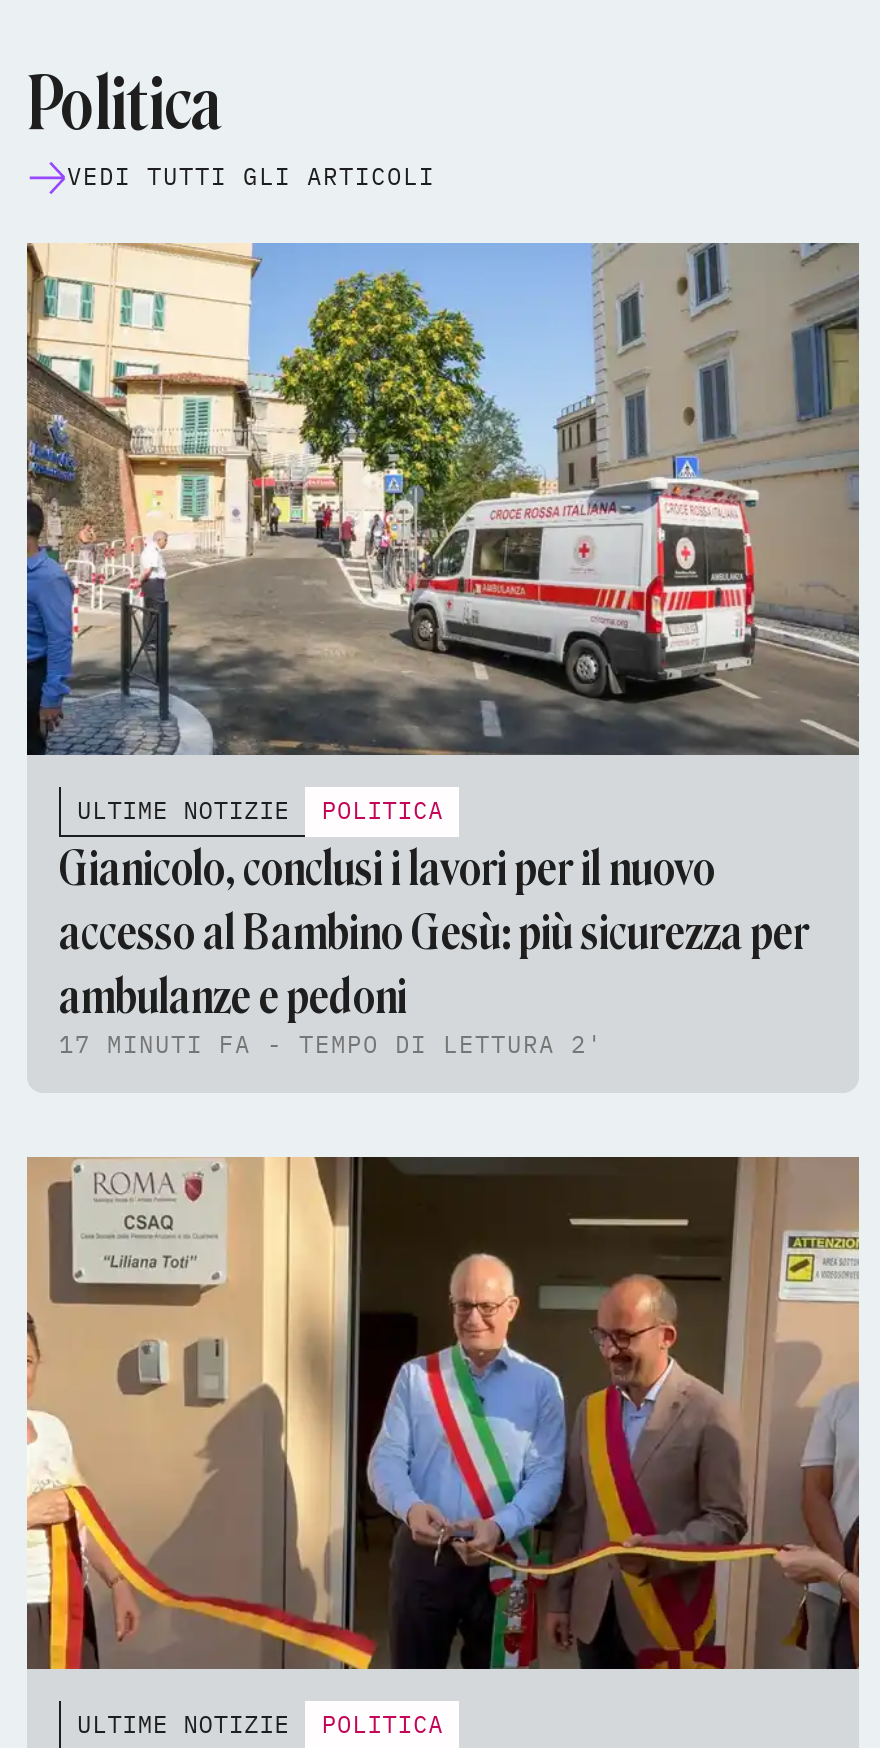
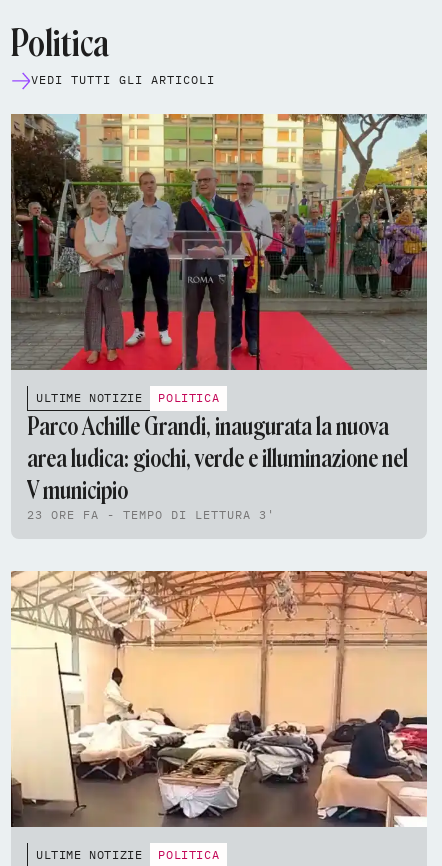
[25,242,859,756] [image] -> [10,113,427,371] [image]
[59,840,809,1060] Gianicolo, conclusi i lavori per il nuovo | accesso al Bambino Gesù: più sicurezza per | ambulanze e pedoni | 17 MINUTI FA - TEMPO DI LETTURA 2' -> [27,412,408,522] Parco Achille Grandi, inaugurata la nuova | area ludica: giochi, verde e illuminazione nel | V municipio | 23 ORE FA - TEMPO DI LETTURA 3'
[25,1154,861,1672] [image] -> [10,570,428,828] [image]

